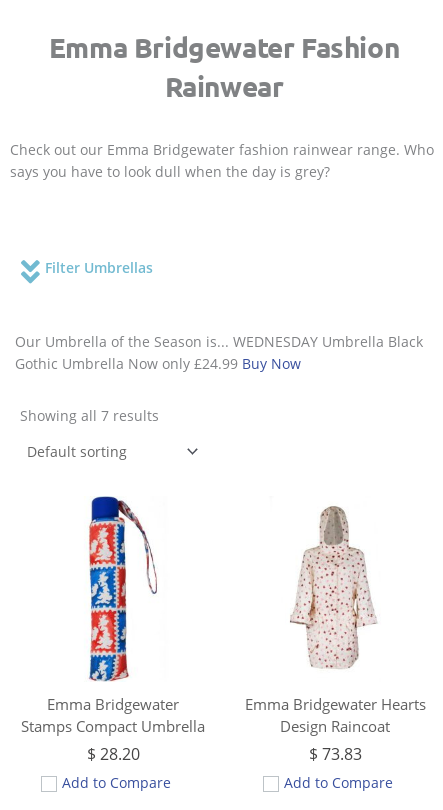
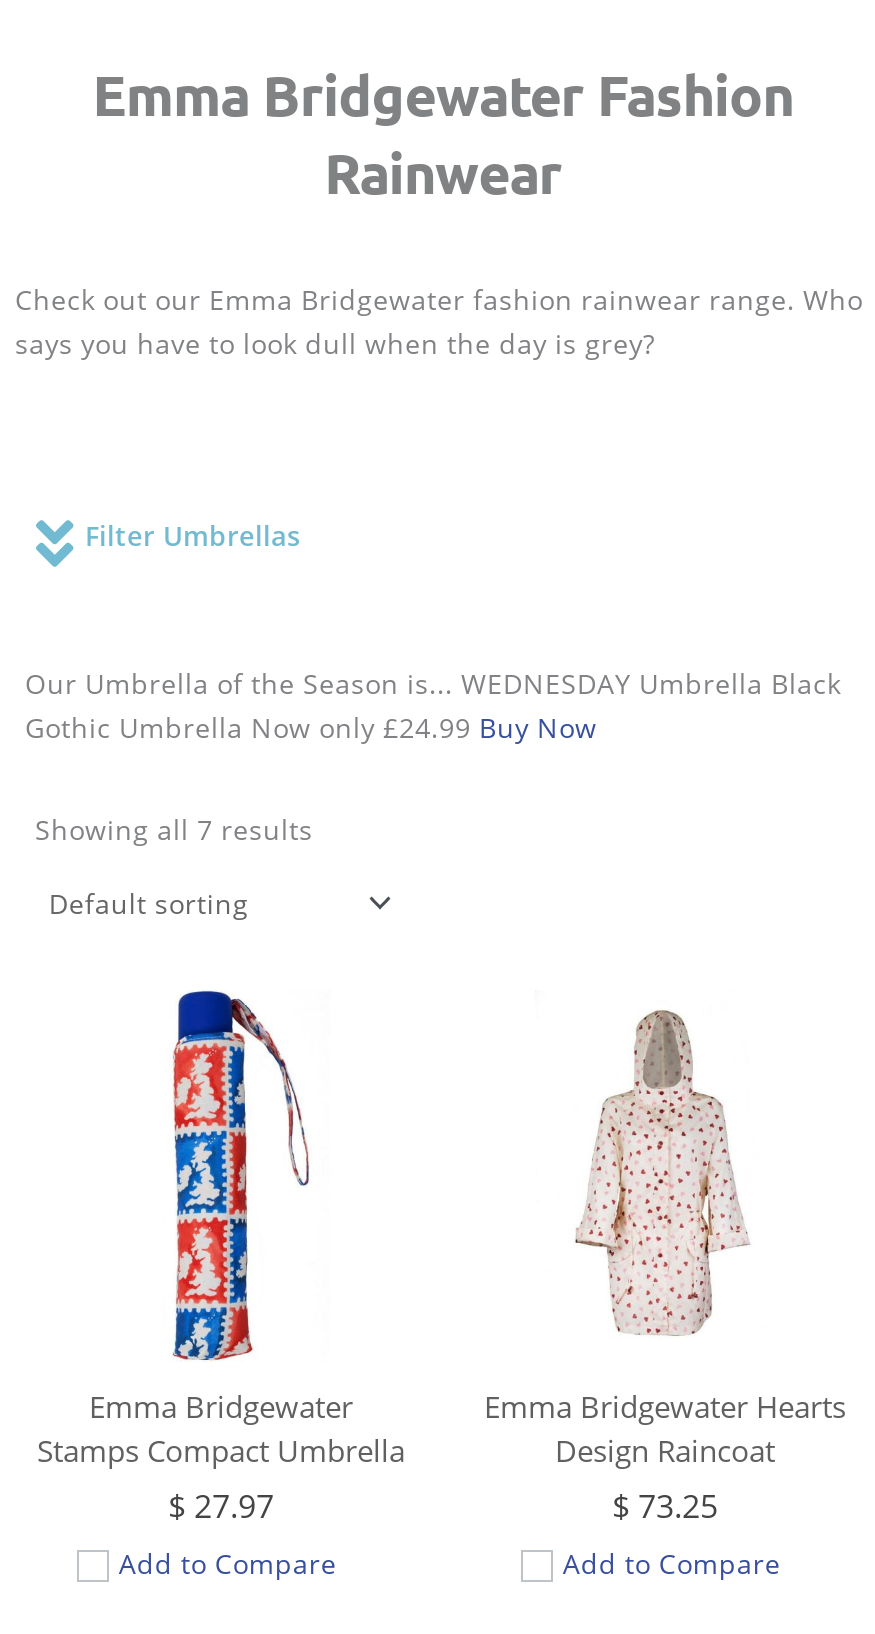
[86,743,139,765] $28.20 -> [168,1485,274,1529] $27.97
[308,743,361,765] $73.83 -> [612,1485,718,1529] $73.25

